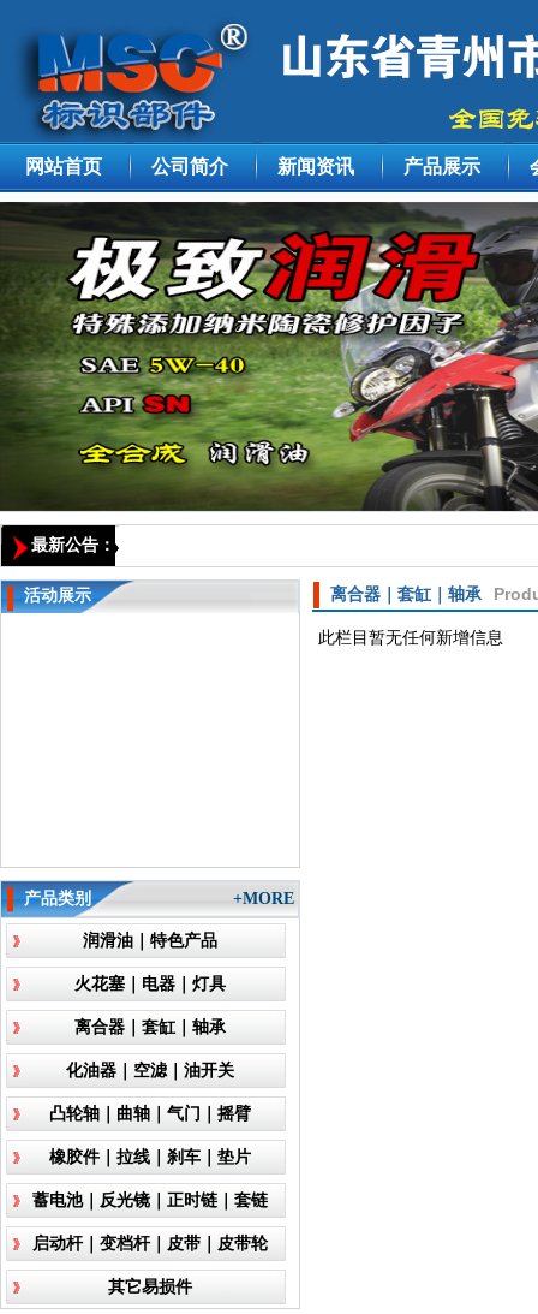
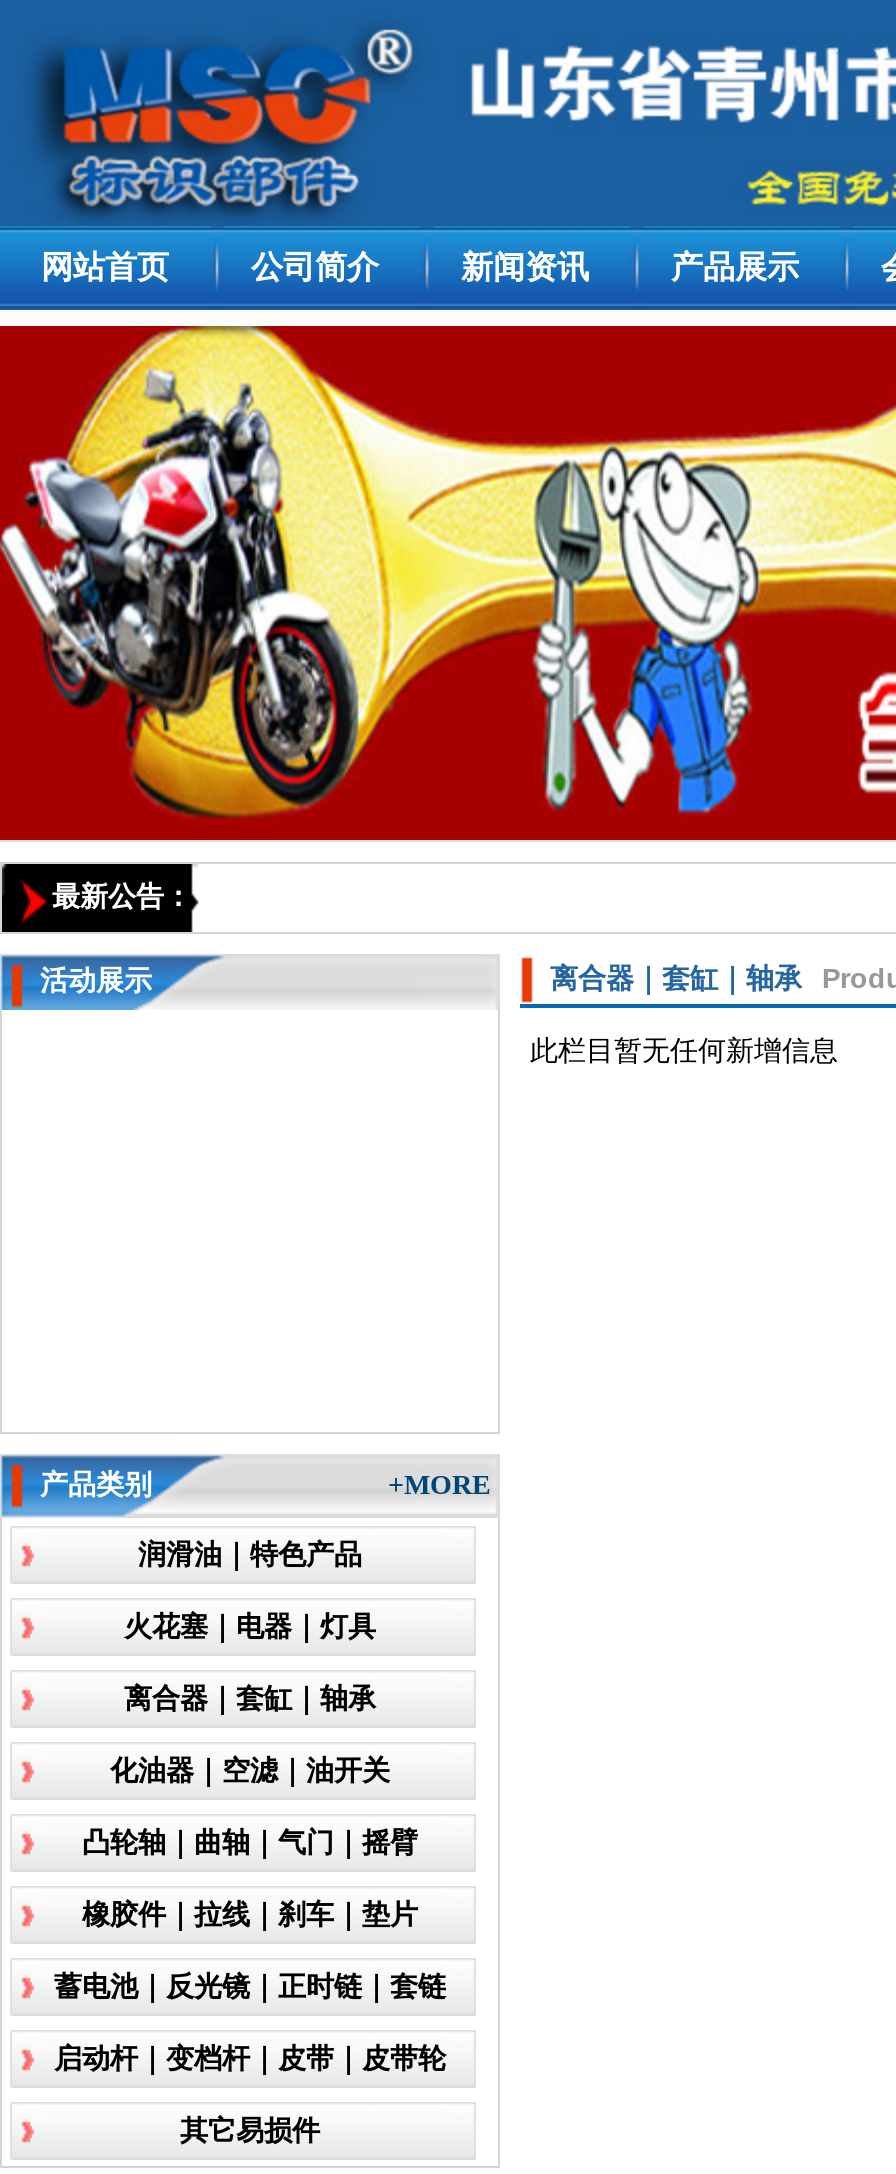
[4,201,534,512] [image] -> [6,324,890,842] [image]

